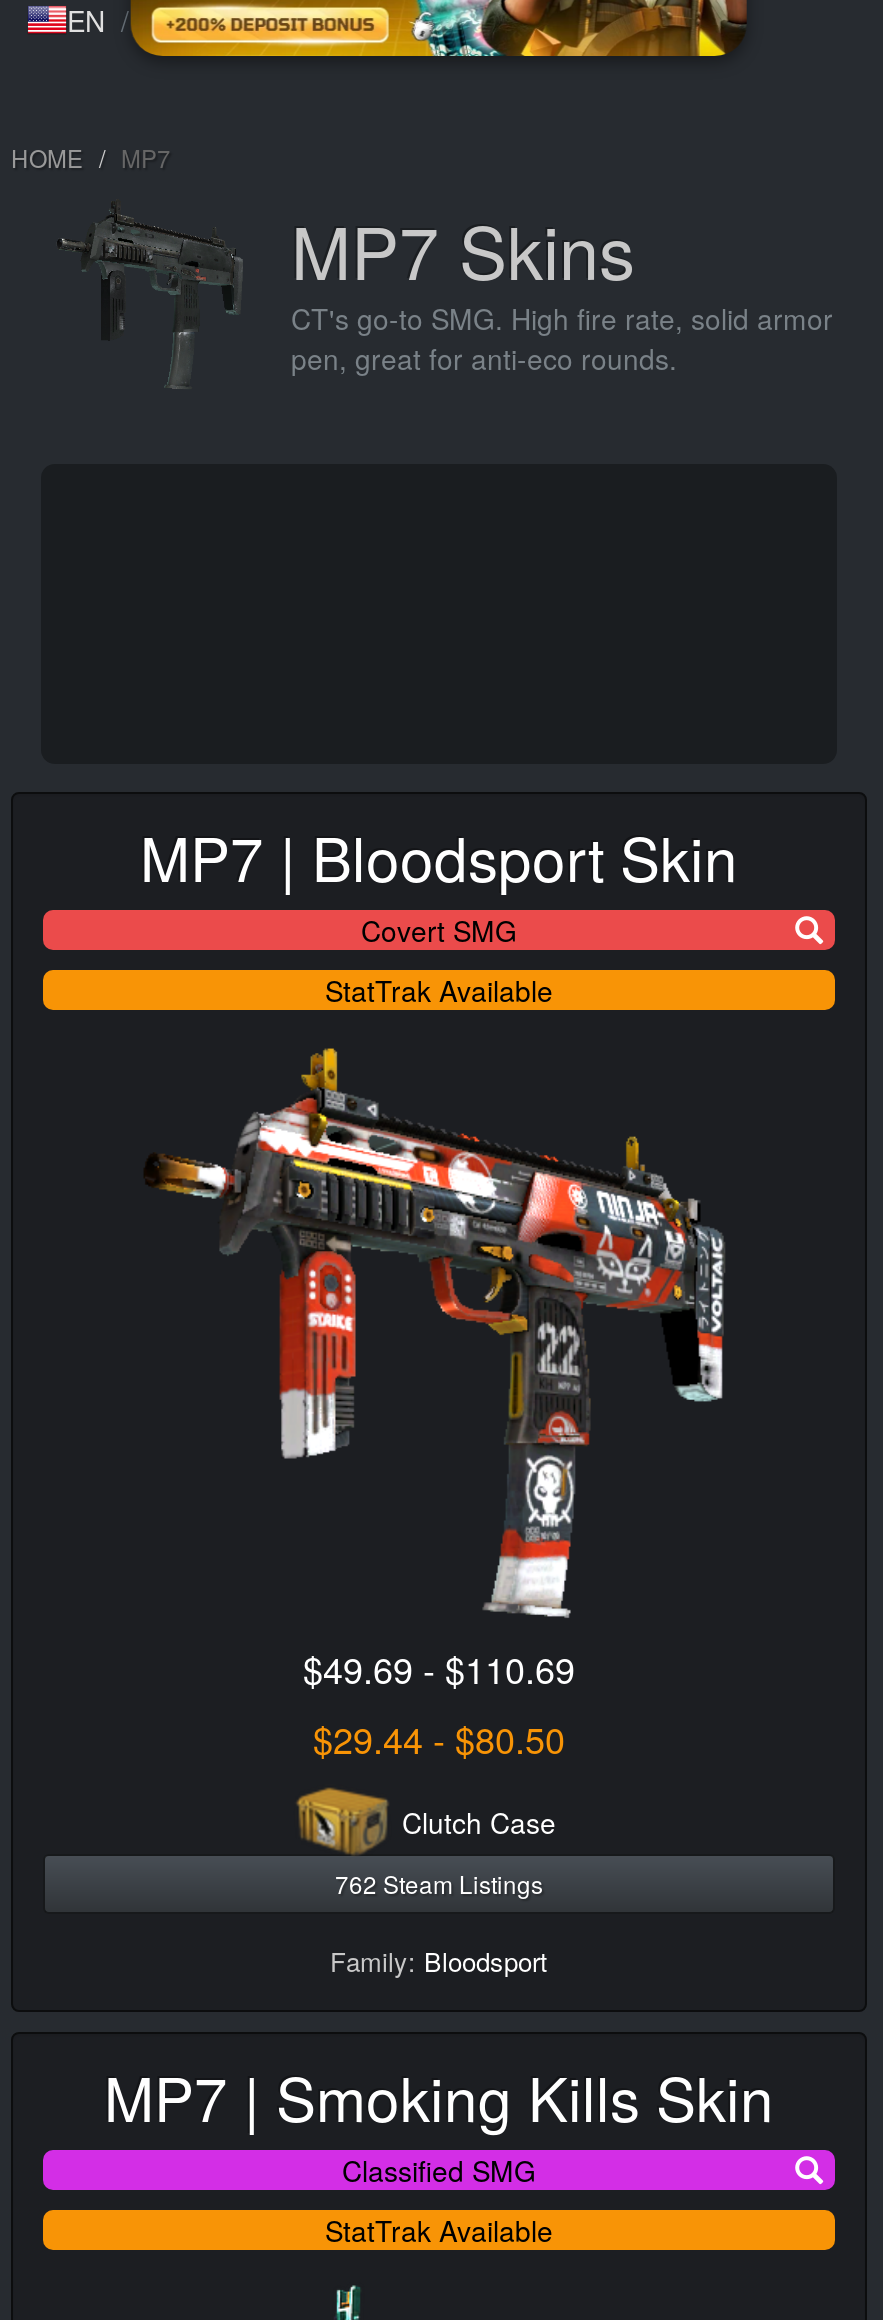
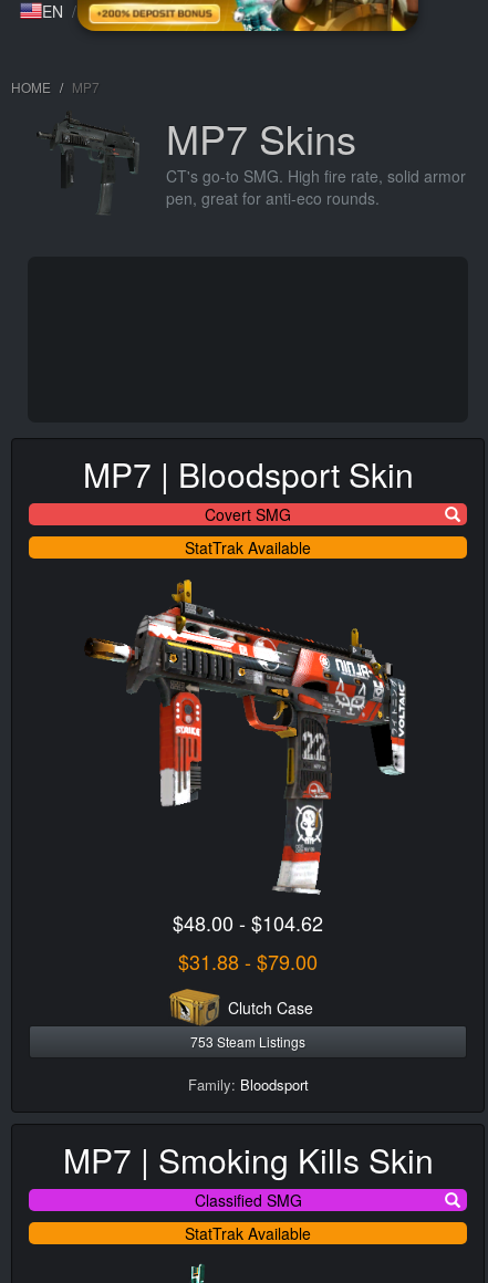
[303,1642,575,1694] $49.69 - $110.69 -> [173,908,323,937] $48.00 - $104.62
[313,1712,565,1764] $29.44 - $80.50 -> [178,947,318,976] $31.88 - $79.00
[335,1866,543,1900] 762 Steam Listings -> [190,1032,305,1051] 753 Steam Listings

